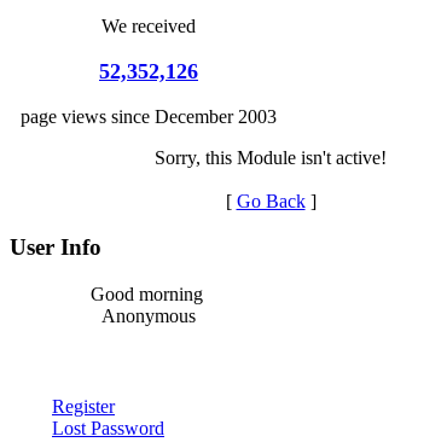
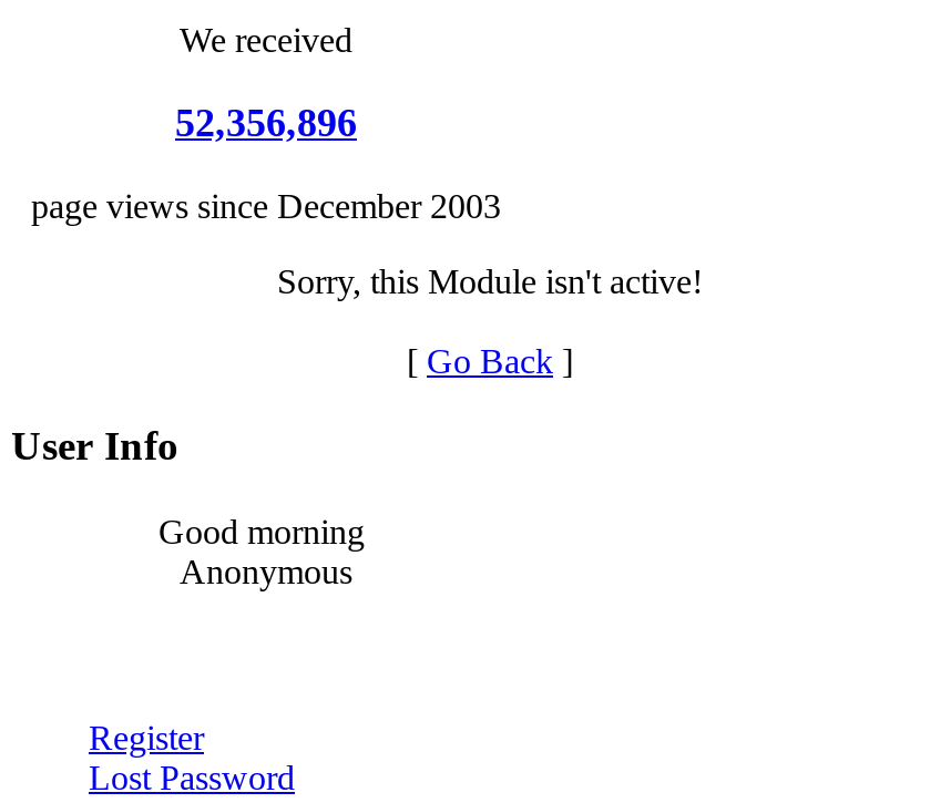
[99,59,198,83] 52,352,126 -> [175,100,357,144] 52,356,896

